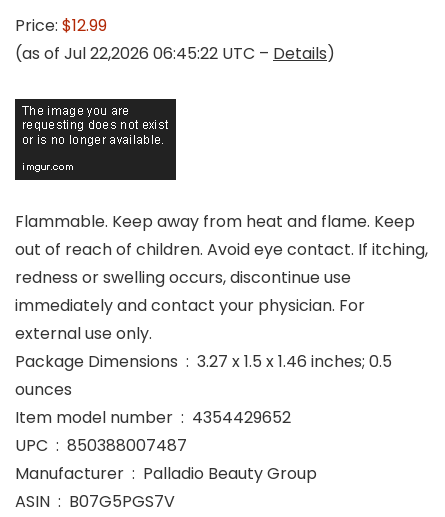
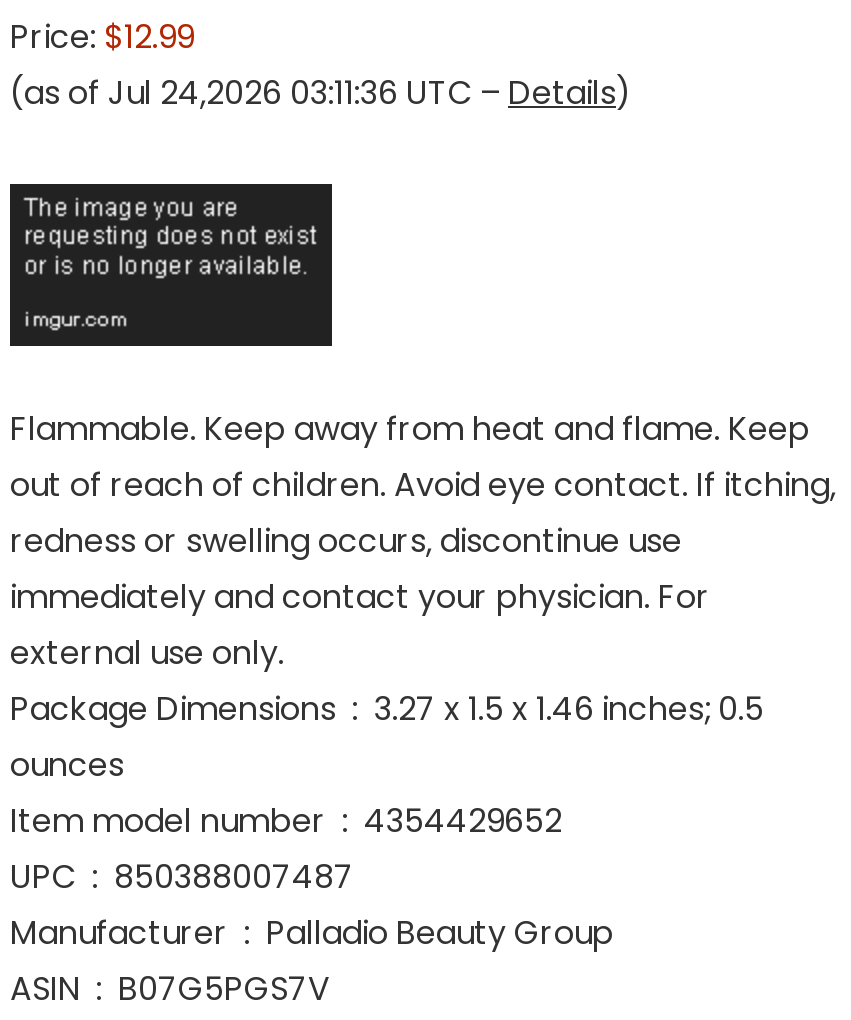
[15,42,335,65] (as of Jul 22,2026 06:45:22 UTC – Details) -> [10,70,632,116] (as of Jul 24,2026 03:11:36 UTC – Details)

